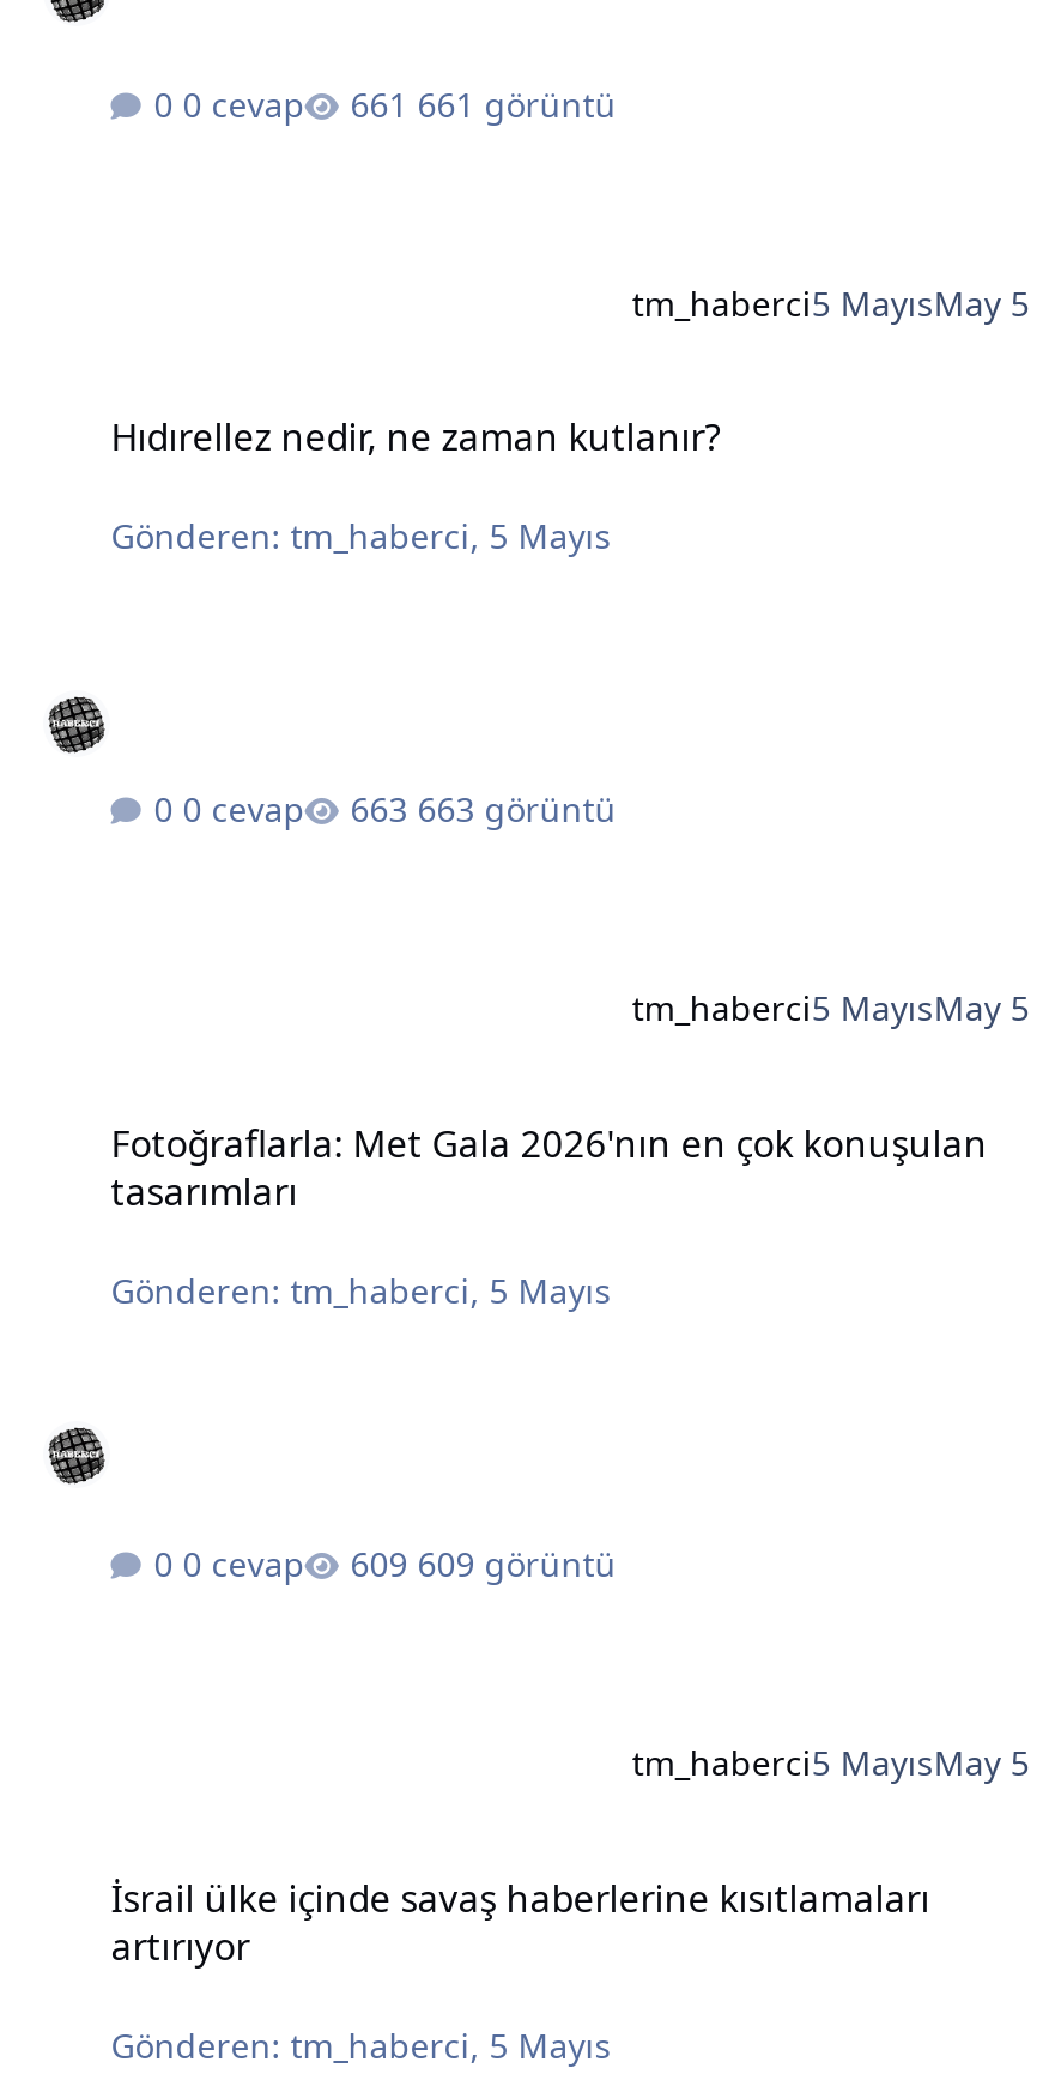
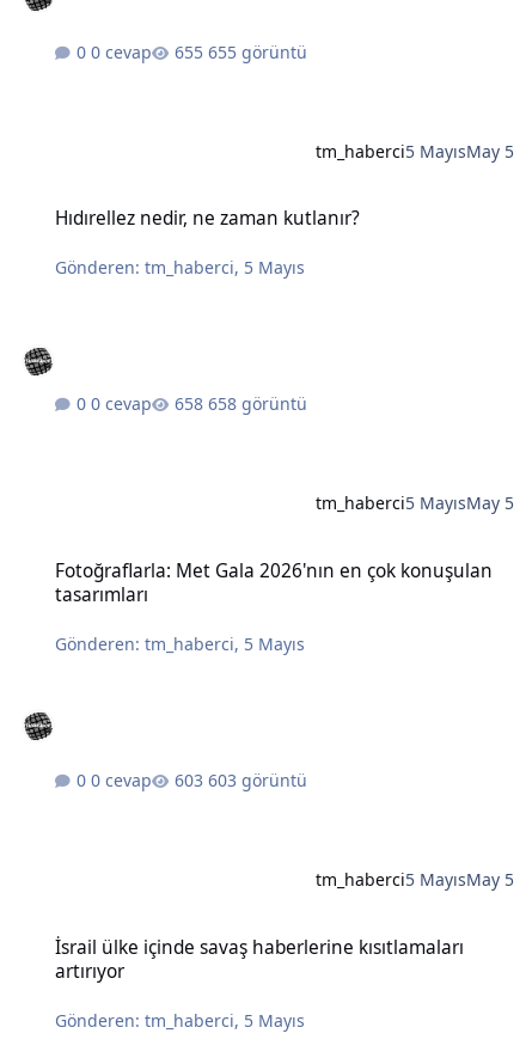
[417,80,616,126] 661 görüntü -> [208,40,307,63] 655 görüntü
[417,787,616,832] 663 görüntü -> [208,393,307,415] 658 görüntü
[417,1542,616,1587] 609 görüntü -> [208,769,307,792] 603 görüntü

